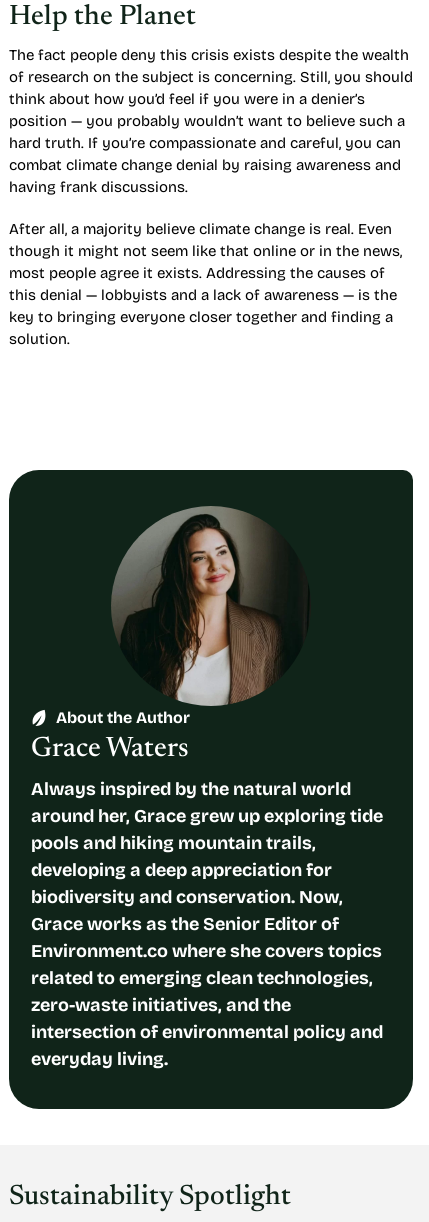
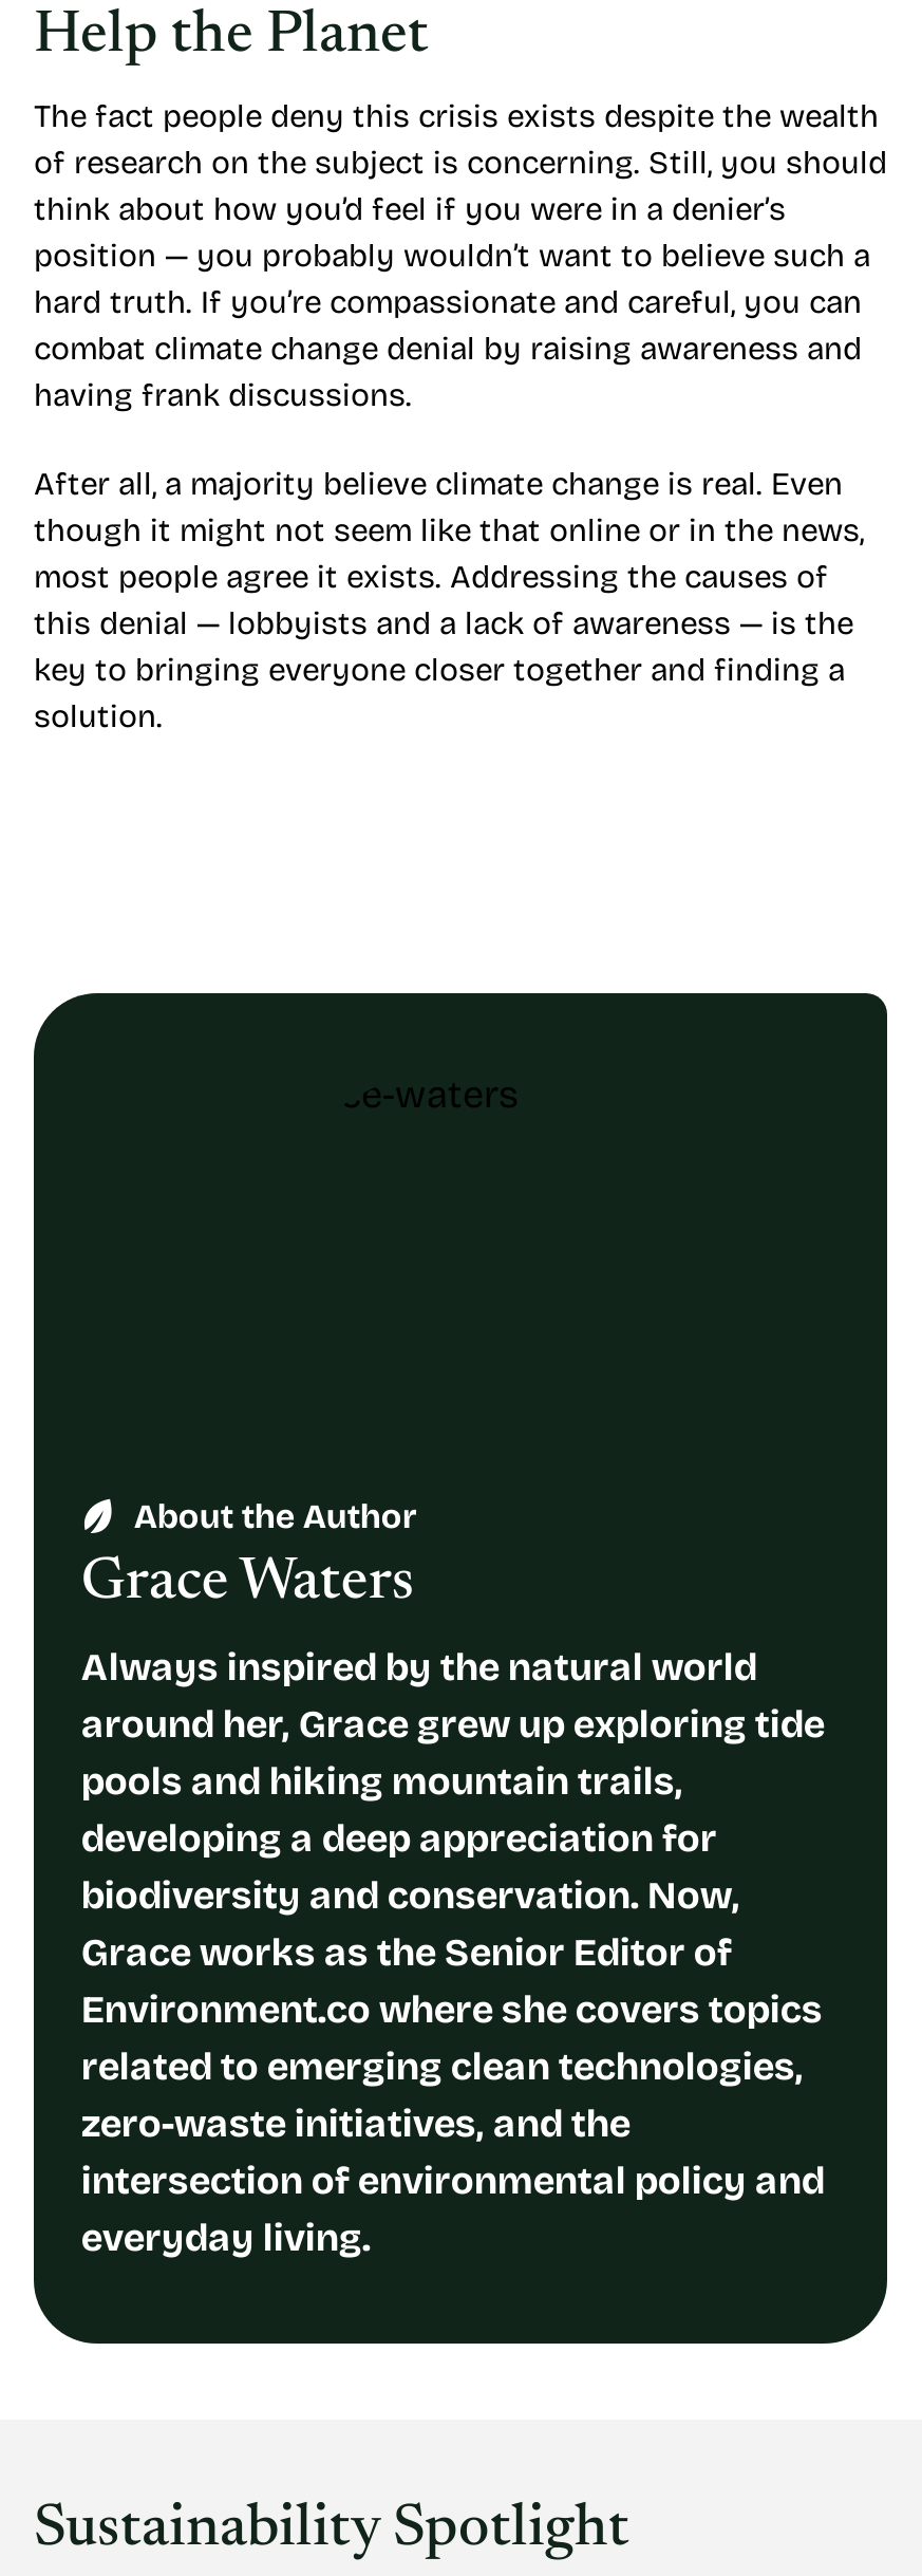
[111,505,278,707] [image] -> none

